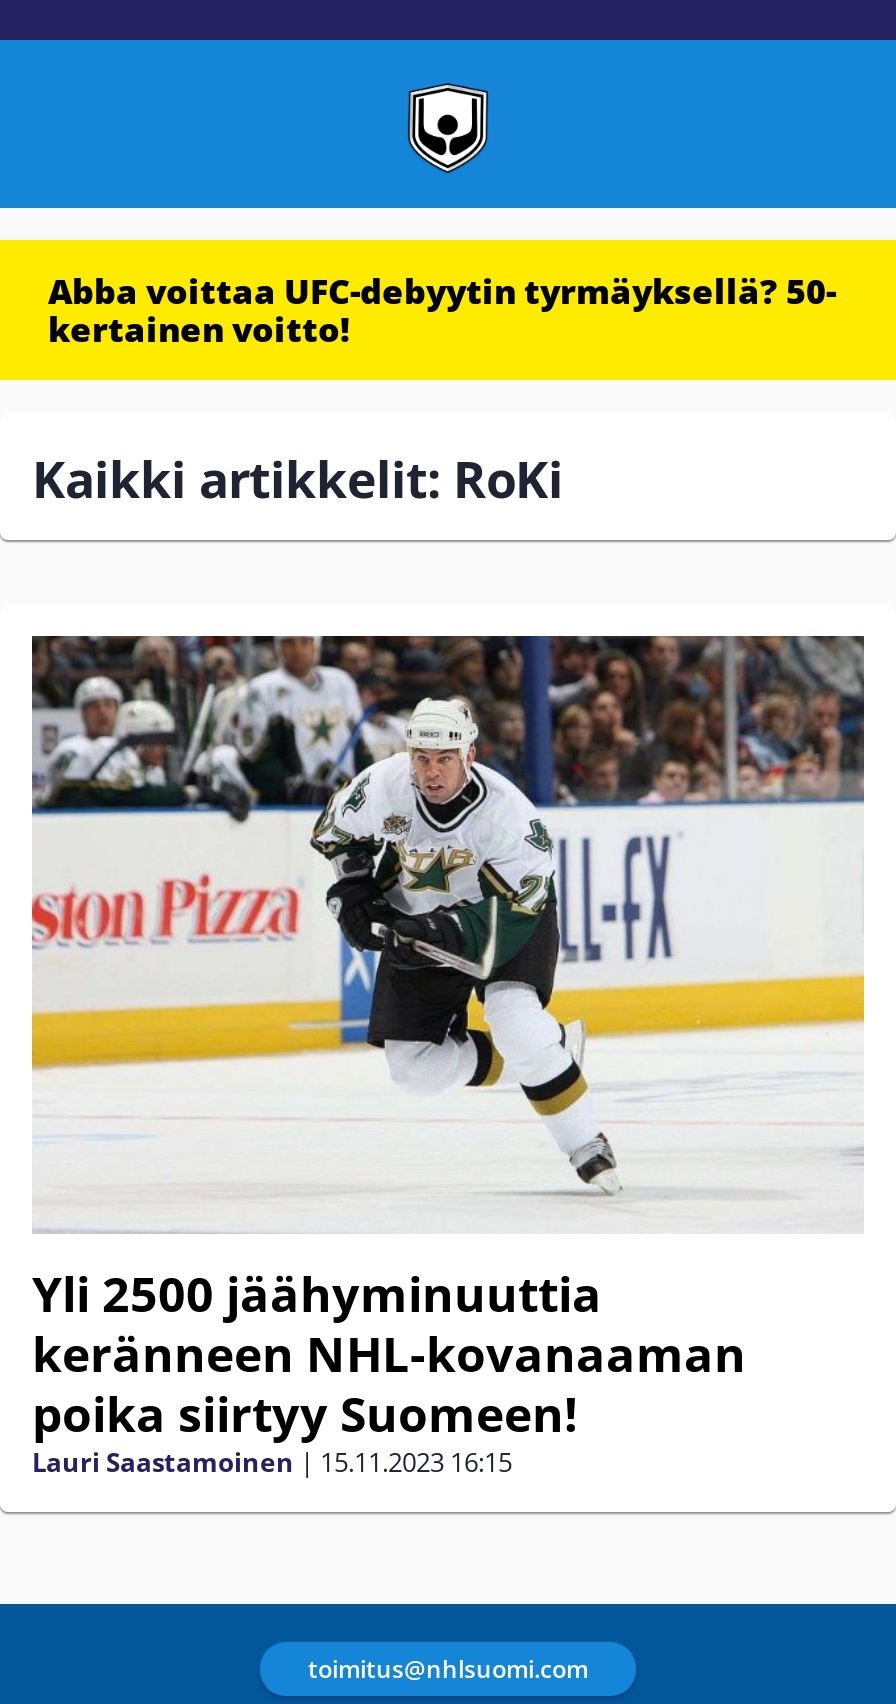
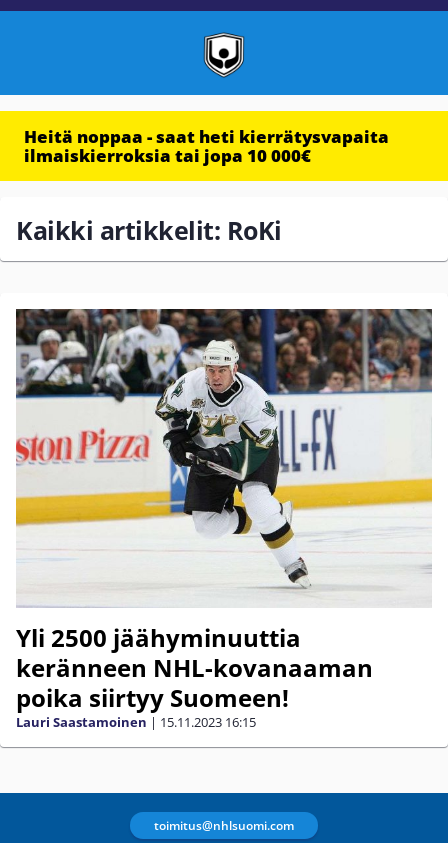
[48,268,836,352] Abba voittaa UFC-debyytin tyrmäyksellä? 50- | kertainen voitto! -> [24,125,389,167] Heitä noppaa - saat heti kierrätysvapaita | ilmaiskierroksia tai jopa 10 000€

